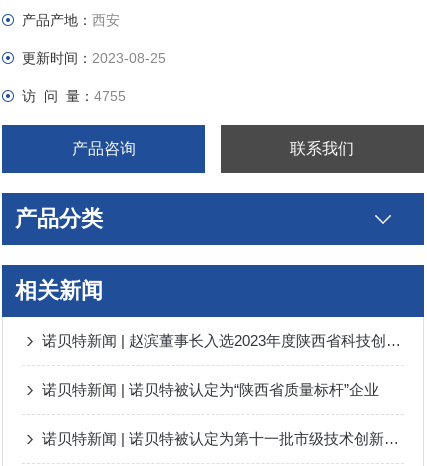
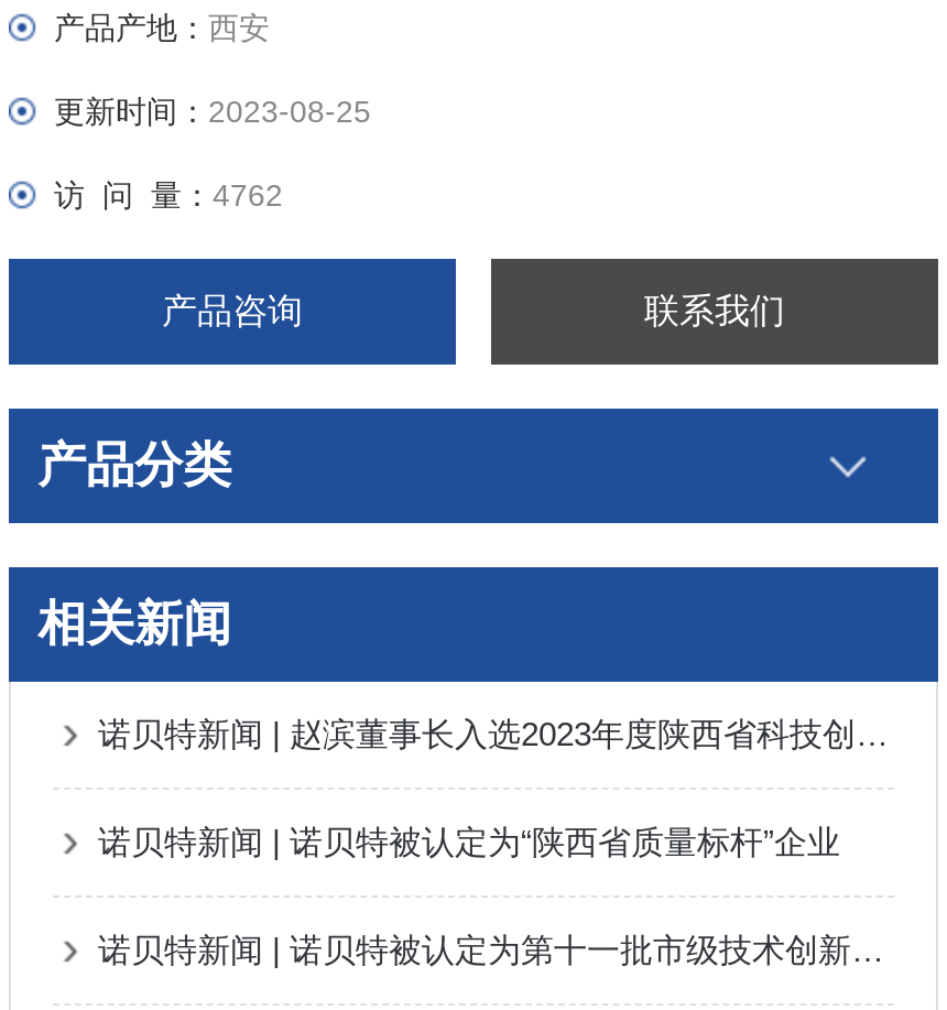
[22,88,126,104] 访 问 量：4755 -> [54,177,283,213] 访 问 量：4762

